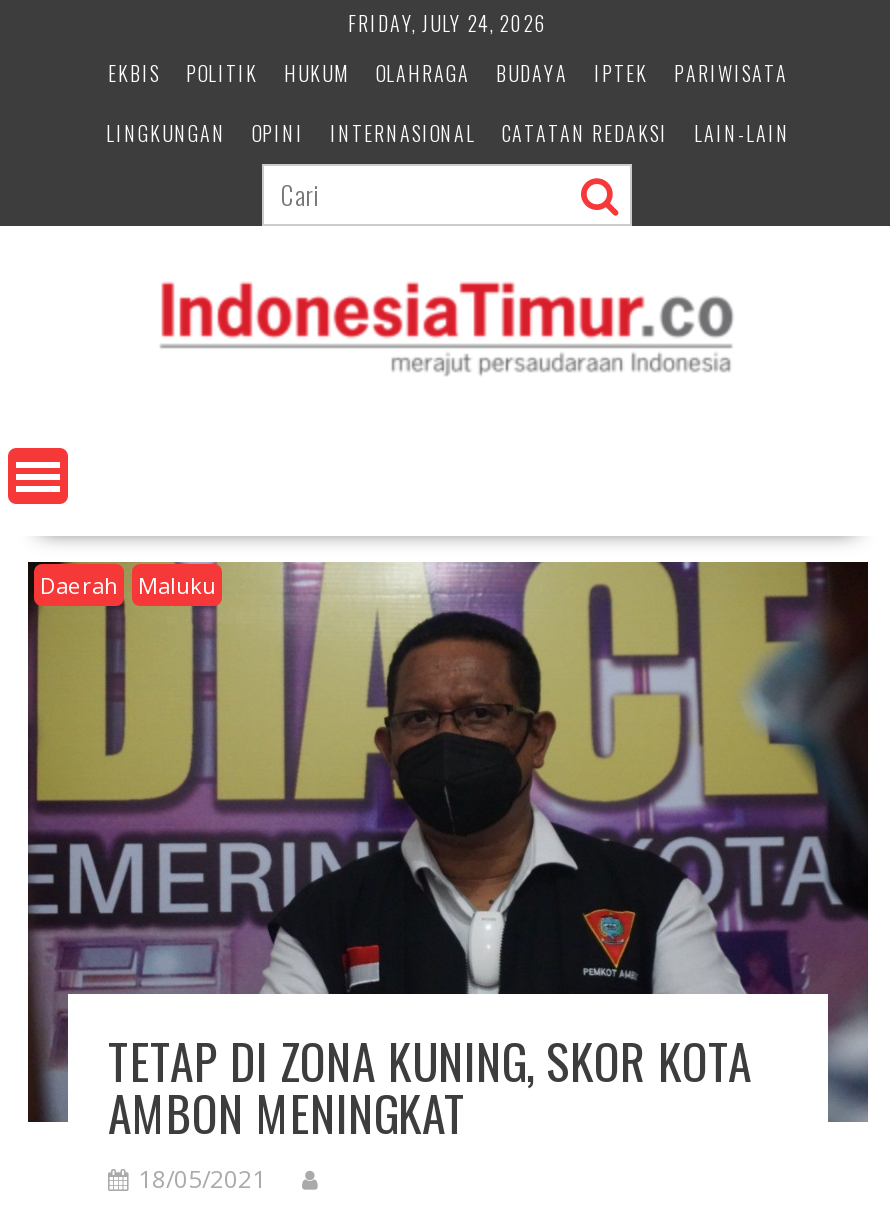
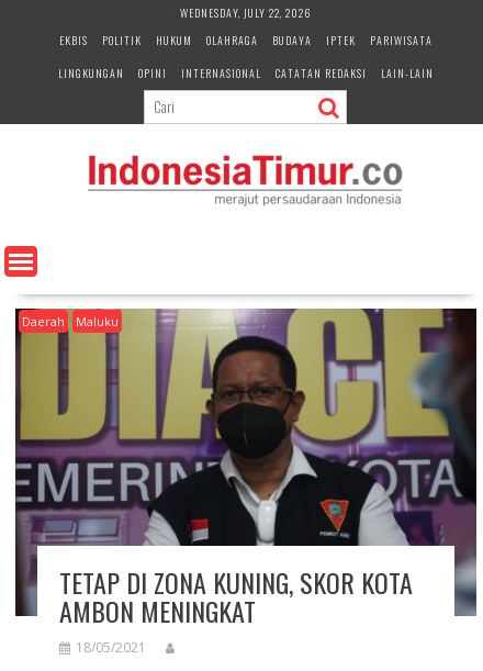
[348,8,548,38] FRIDAY, JULY 24, 2026 -> [180,4,312,21] WEDNESDAY, JULY 22, 2026

